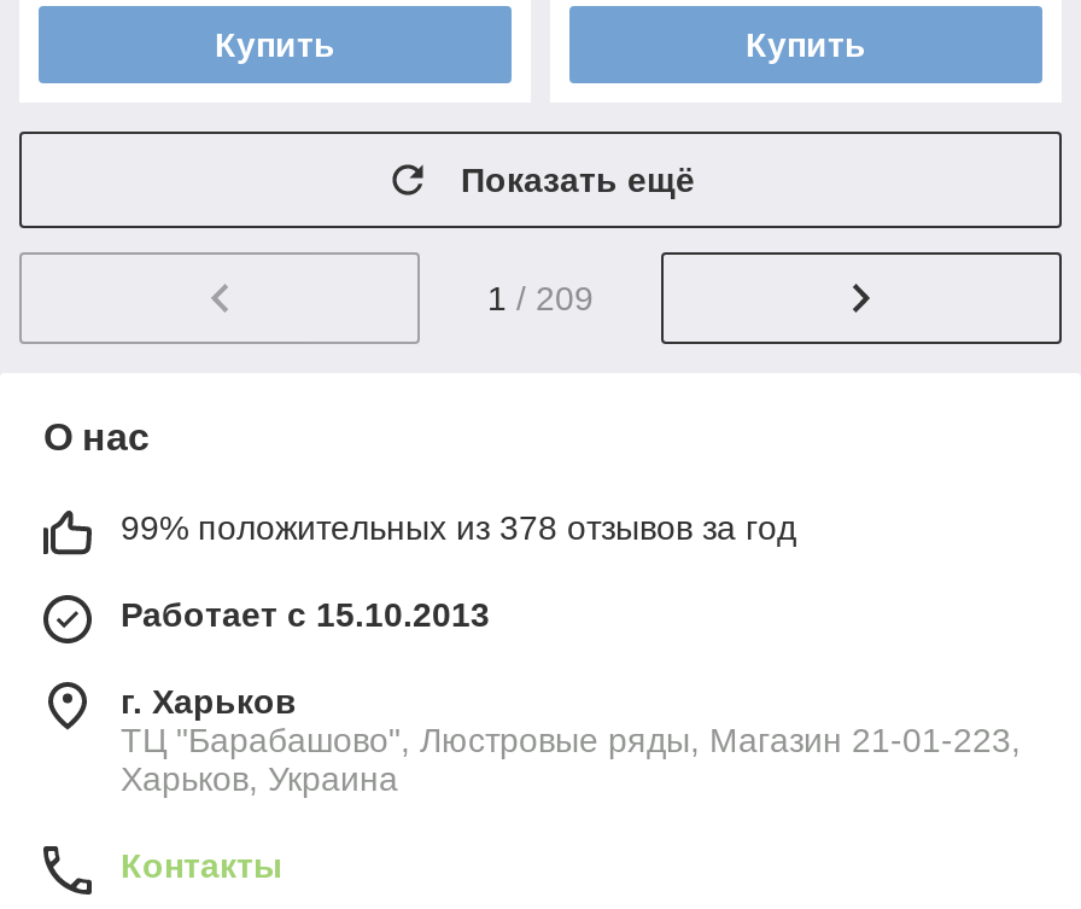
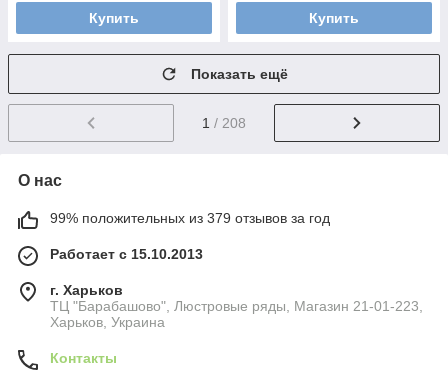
[487,279,594,317] 1 / 209 -> [202,115,246,131] 1 / 208
[121,508,796,547] 99% положительных из 378 отзывов за год -> [50,210,330,226] 99% положительных из 379 отзывов за год

